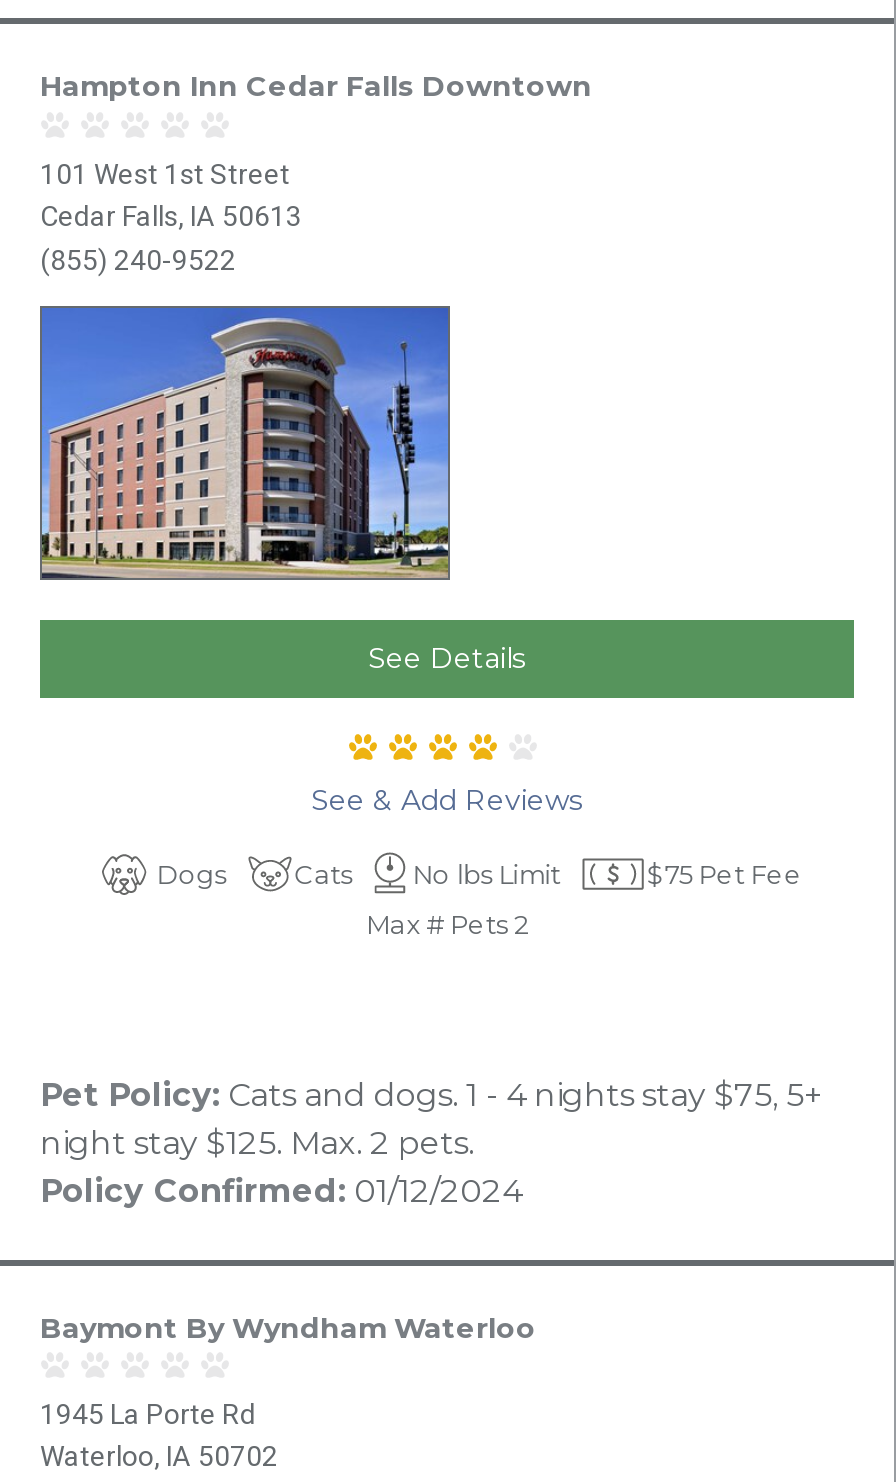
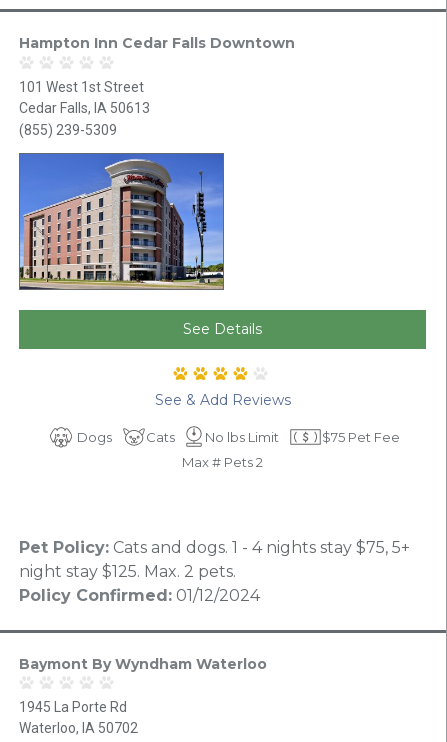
[40,244,236,276] (855) 240-9522 -> [19,122,117,138] (855) 239-5309

